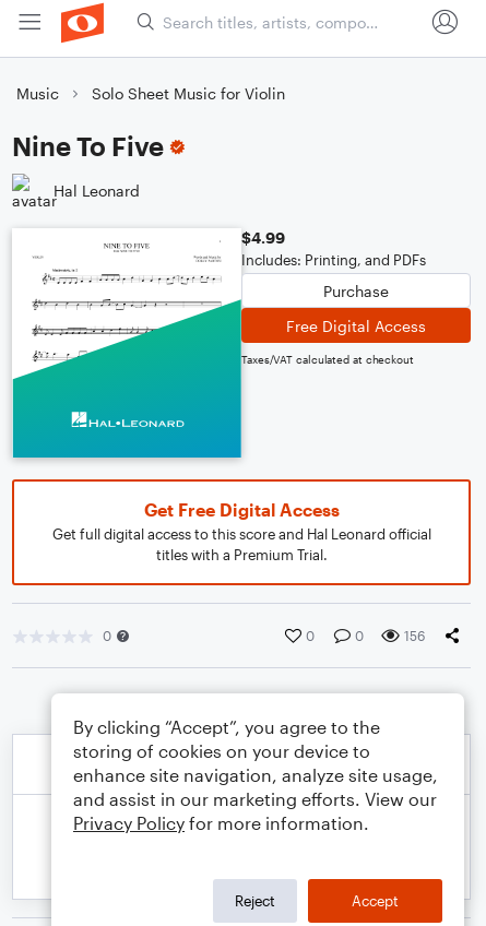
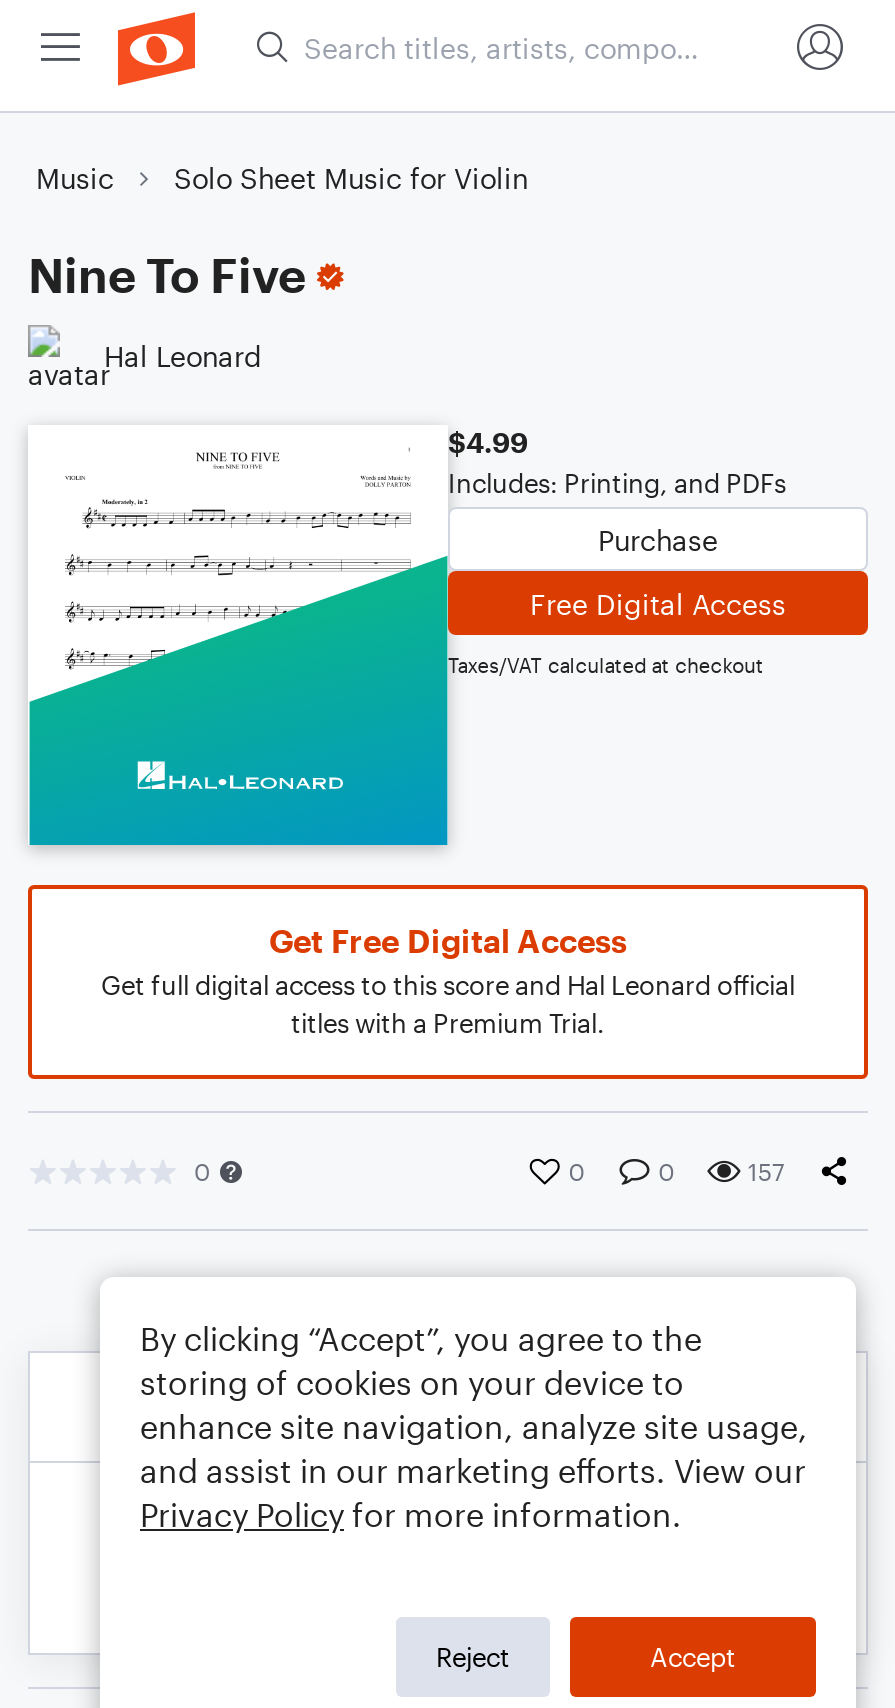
[404,627,425,643] 156 -> [748,1156,784,1184] 157

